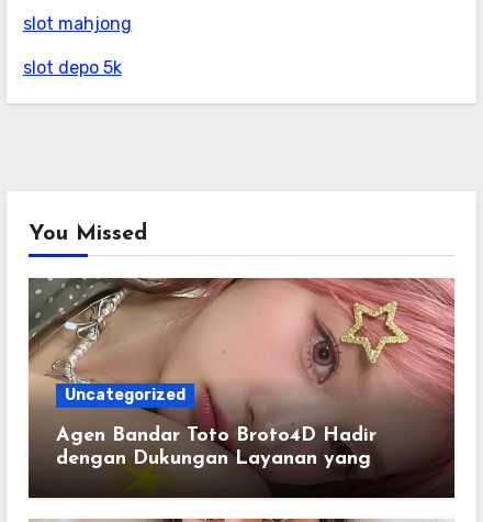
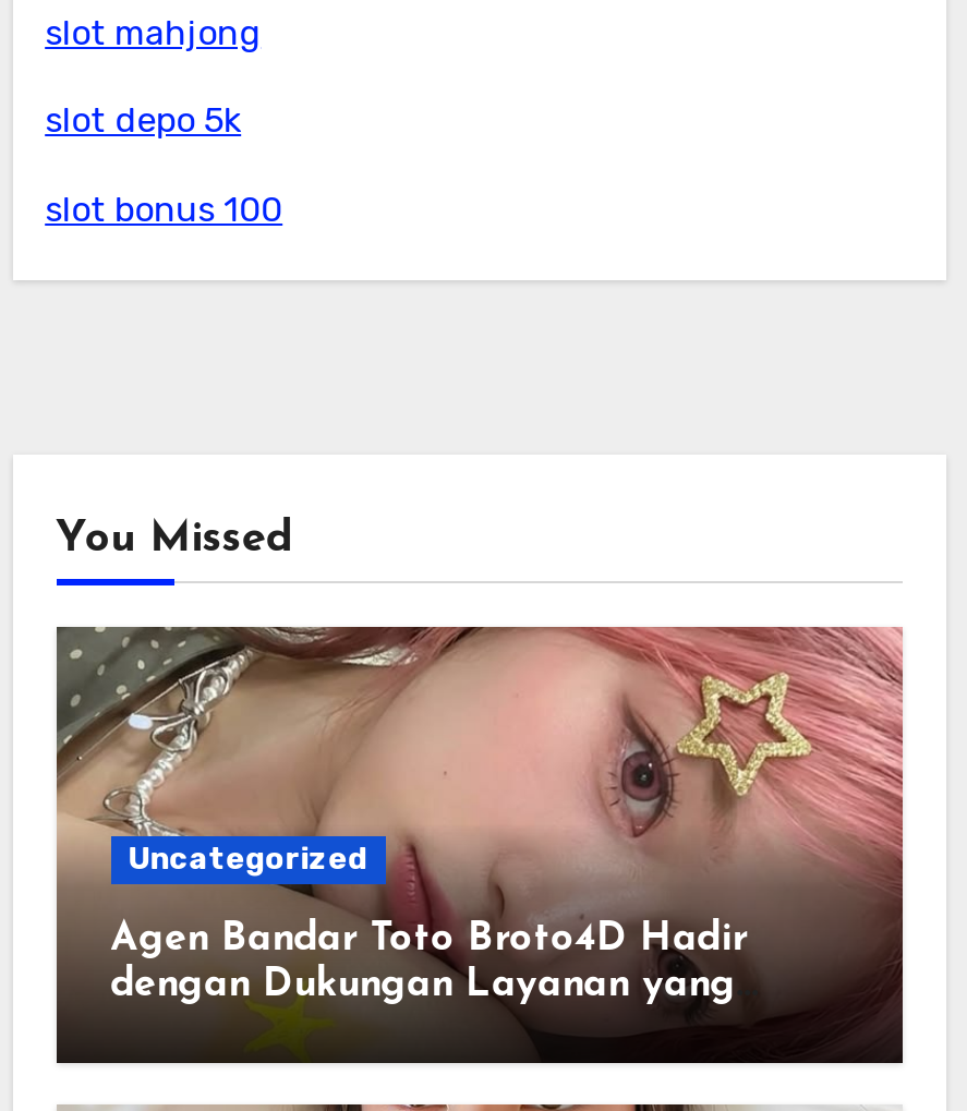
none -> [45,189,283,230] slot bonus 100

